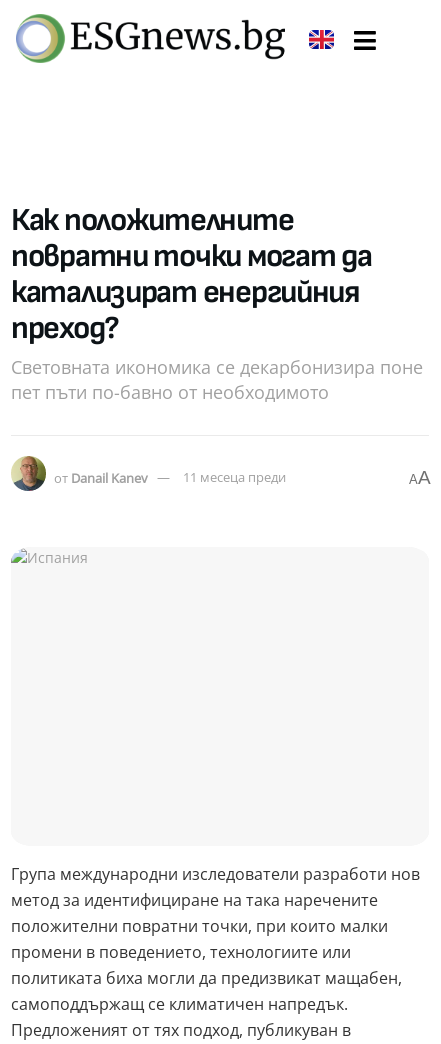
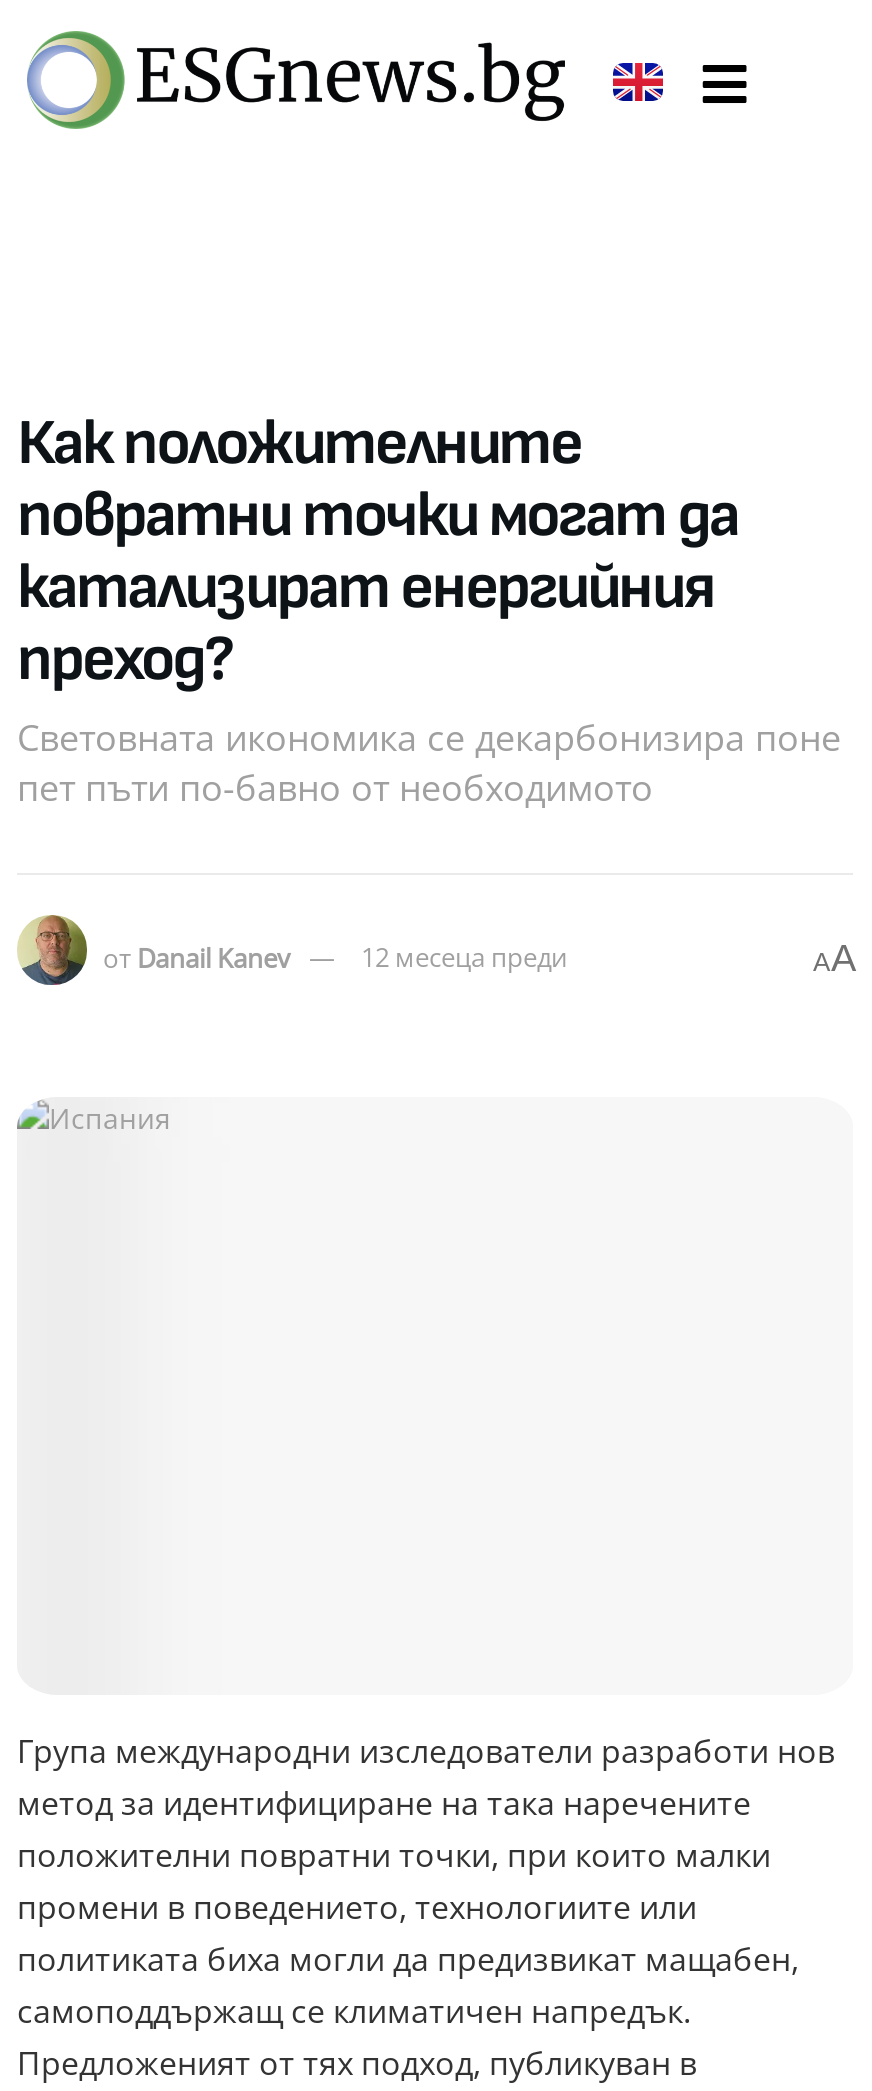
[54,468,286,486] от Danail Kanev 11 месеца преди -> [103,940,567,976] от Danail Kanev 12 месеца преди

